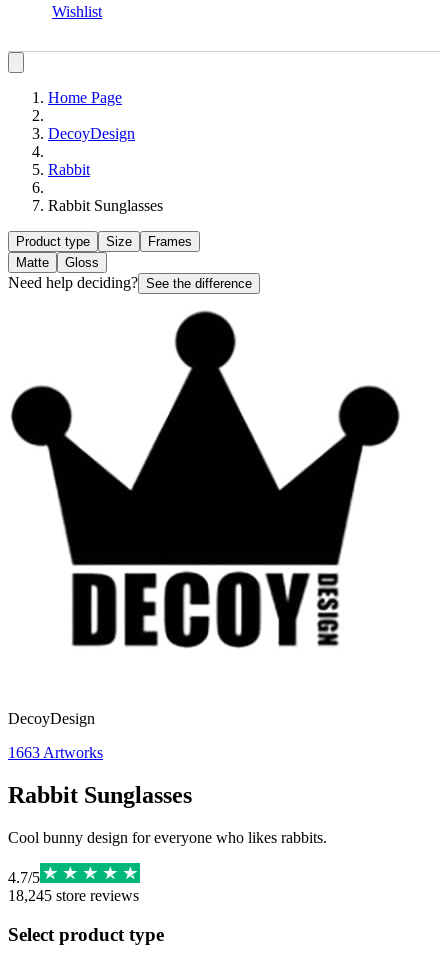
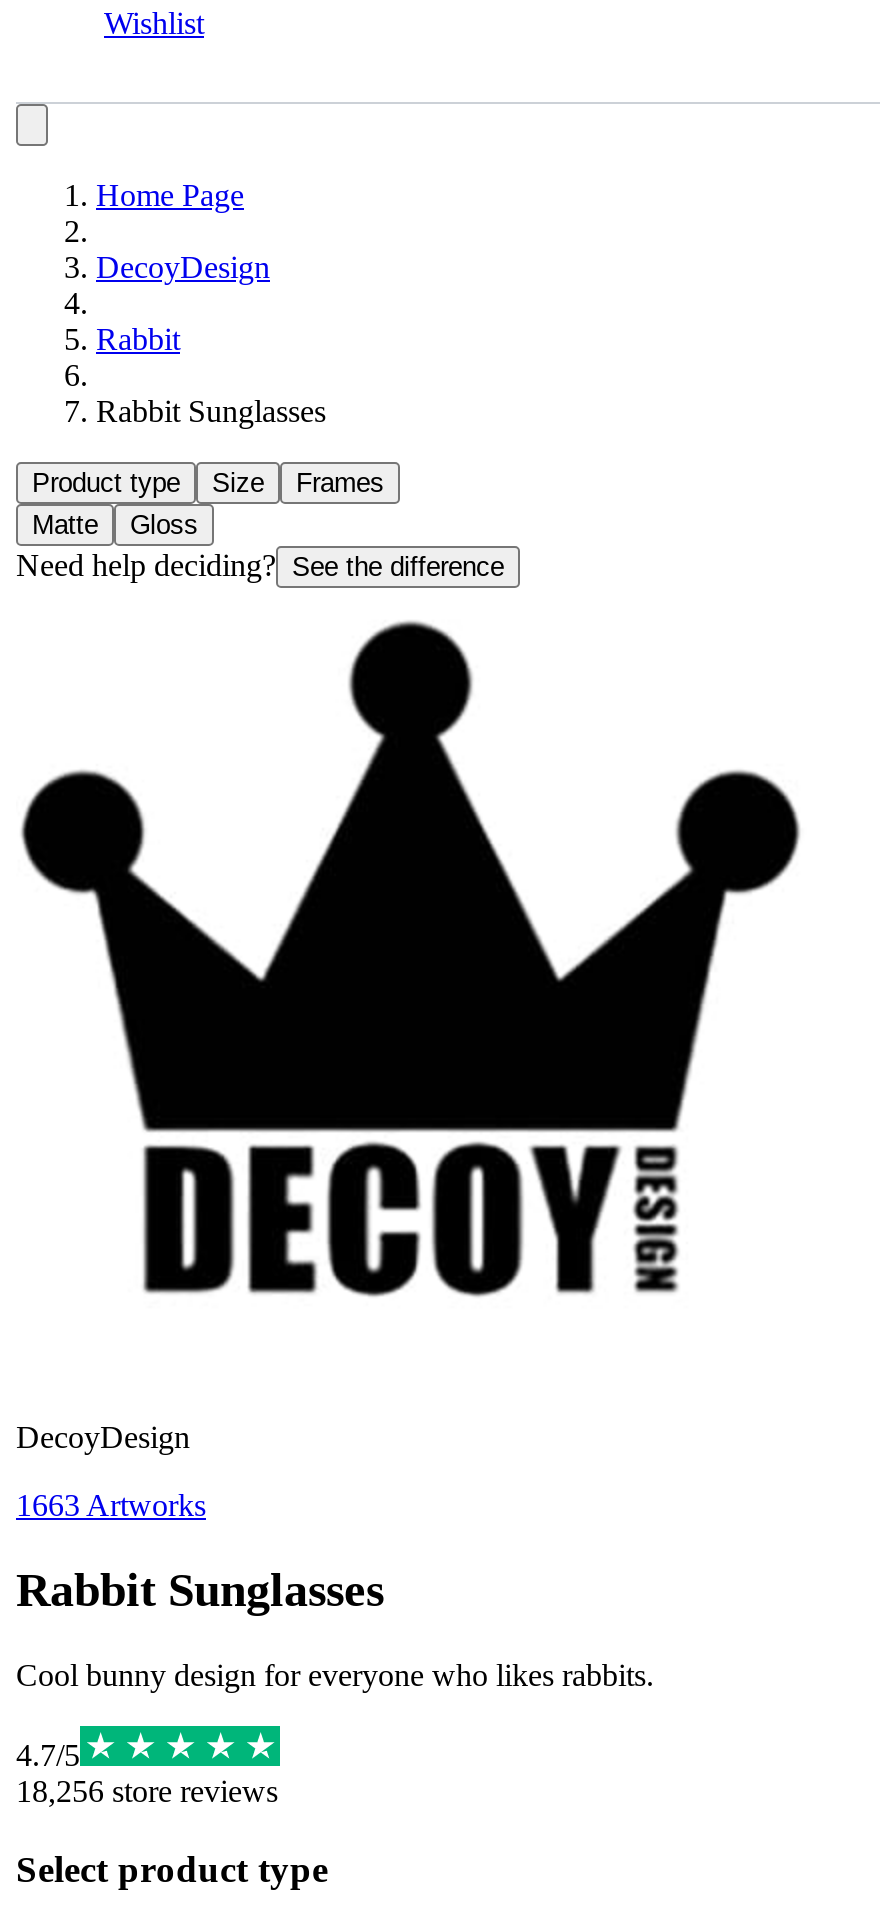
[8,887,139,904] 18,245 store reviews -> [16,1774,278,1808] 18,256 store reviews

